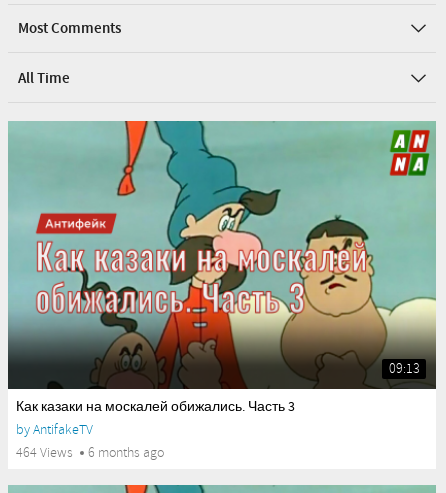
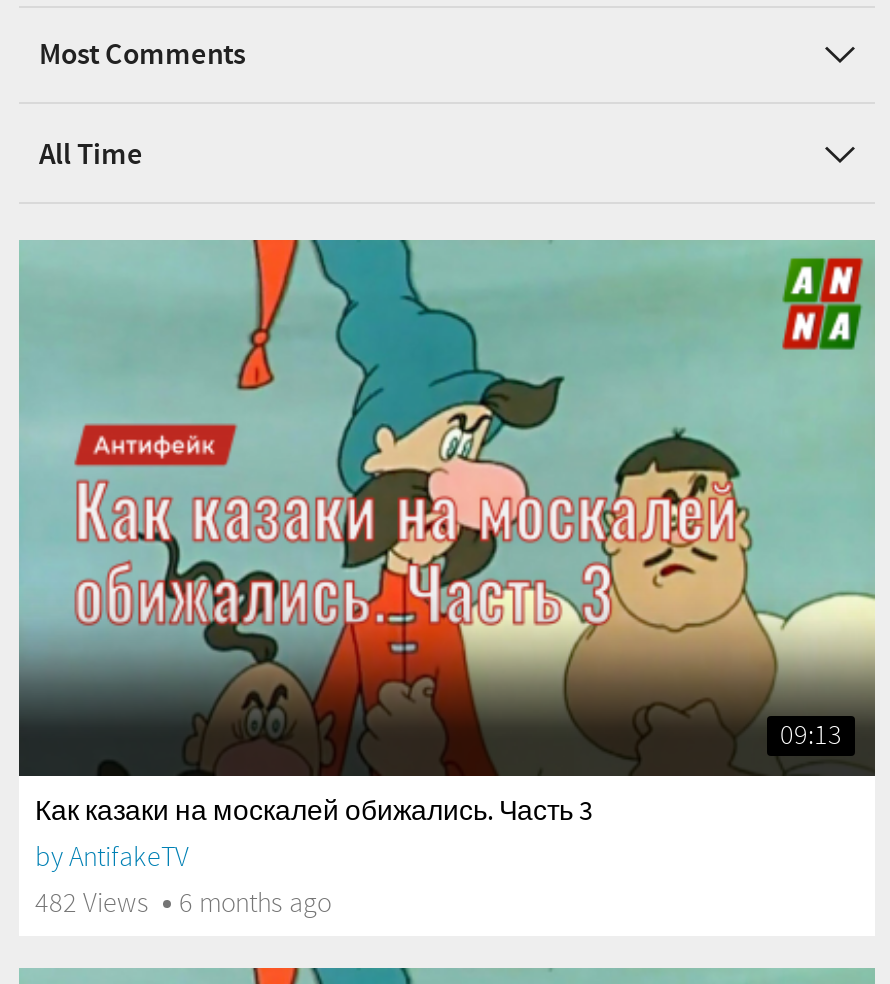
[16,443,164,460] 464 Views 6 months ago -> [35,885,331,919] 482 Views 6 months ago

